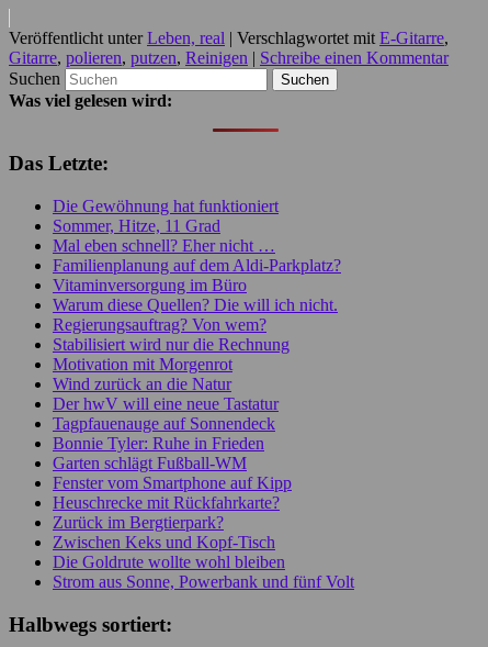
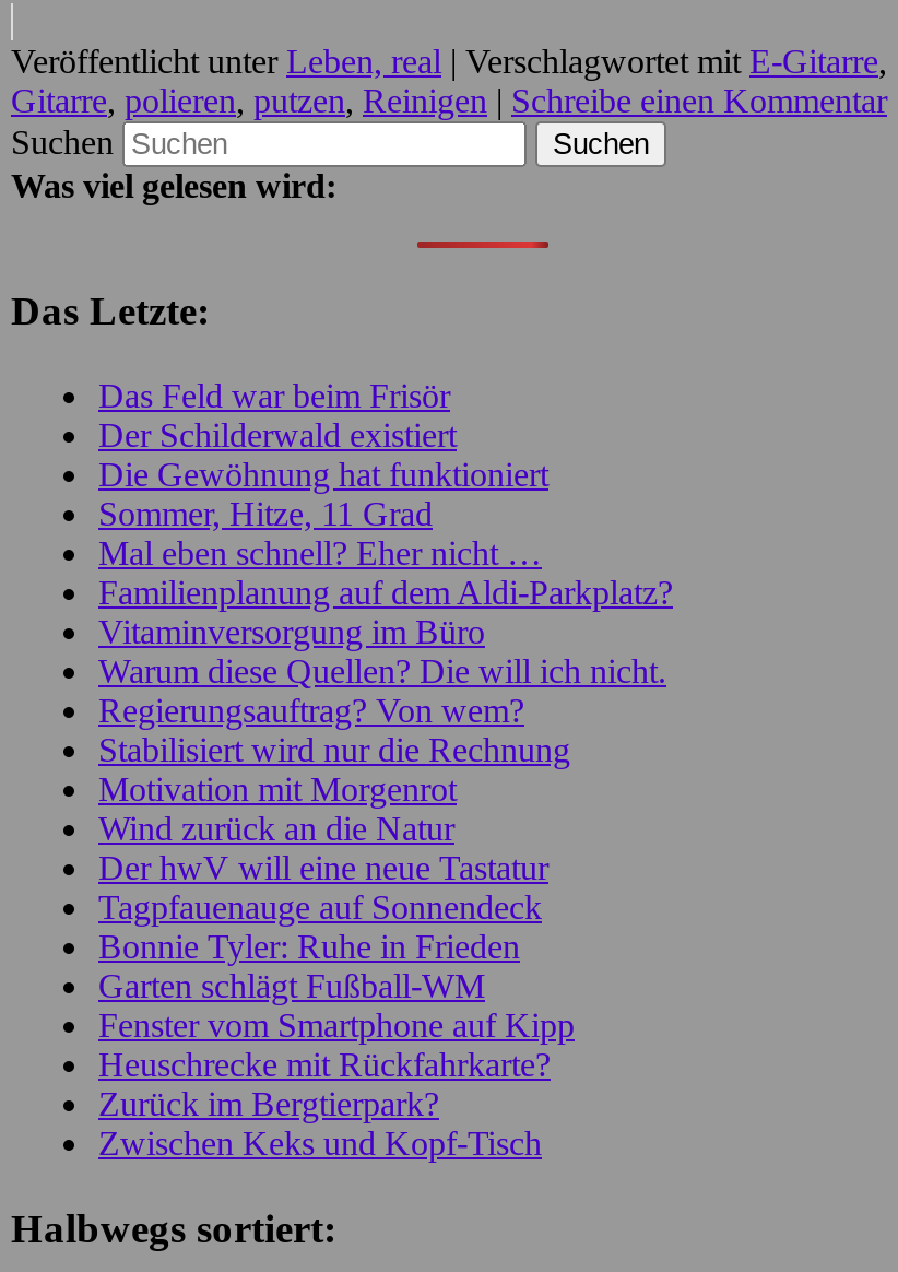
none -> [98,377,457,454] Das Feld war beim Frisör | Der Schilderwald existiert
moved [53,197,341,552] -> [98,456,673,1162]: Die Gewöhnung hat funktioniert | Sommer, Hitze, 11 Grad | Mal eben schnell? Eher nicht … | ... | Zurück im Bergtierpark? | Zwischen Keks und Kopf-Tisch
[53,553,354,591] Die Goldrute wollte wohl bleiben | Strom aus Sonne, Powerbank und fünf Volt -> none

